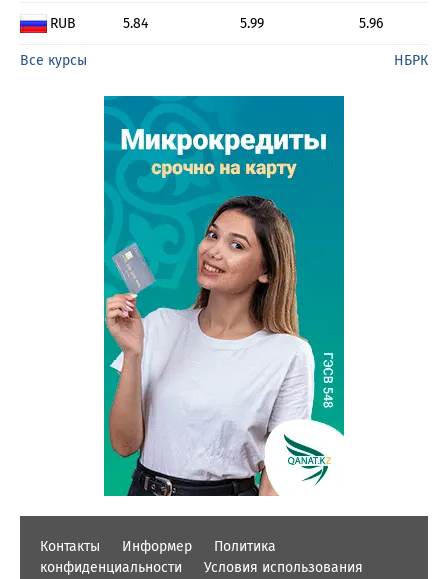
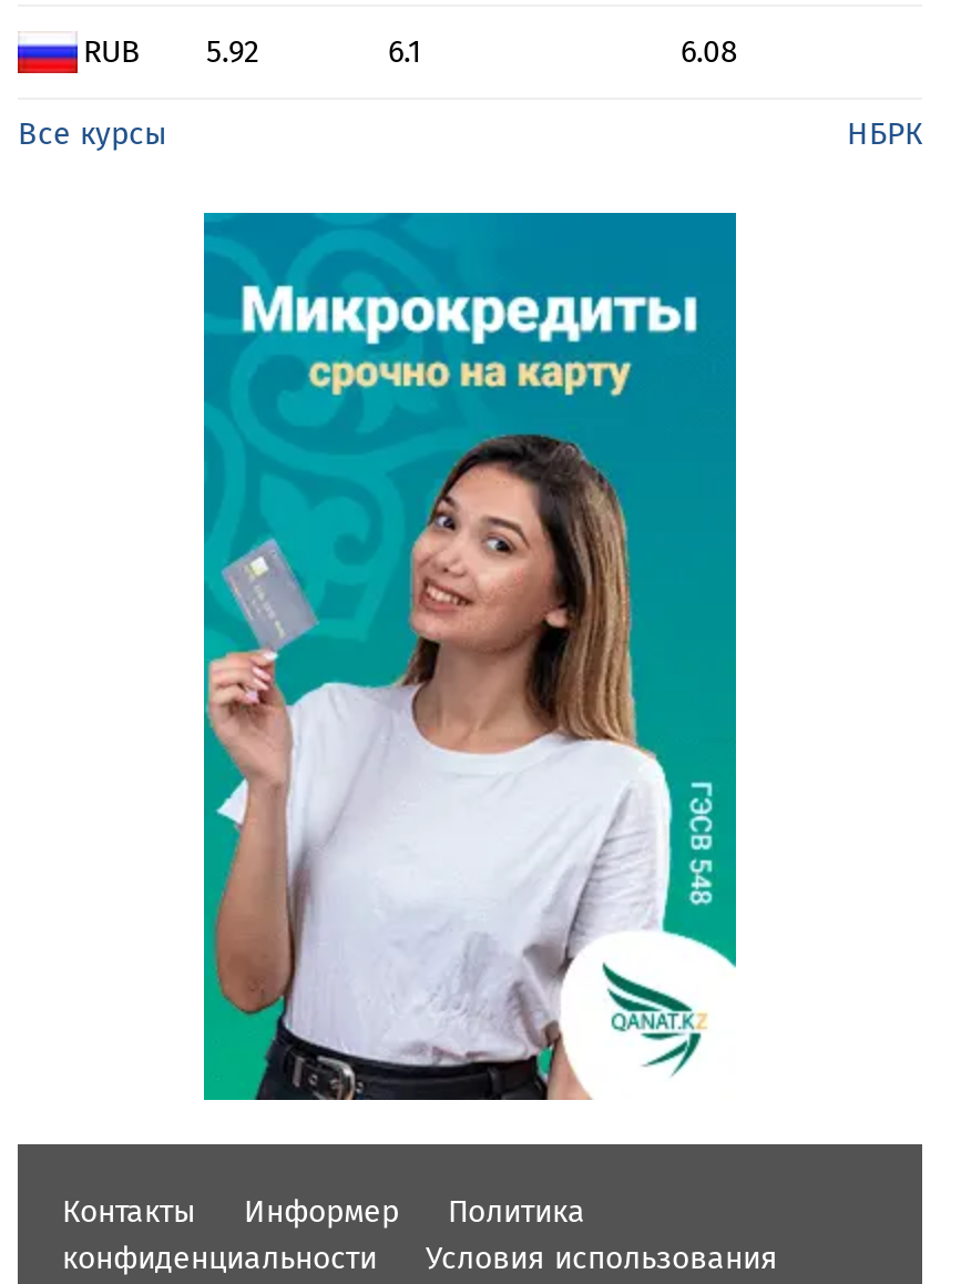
[122,15,147,32] 5.84 -> [206,33,259,71] 5.92
[239,15,263,32] 5.99 -> [388,33,421,71] 6.1
[359,15,383,32] 5.96 -> [681,33,738,71] 6.08

